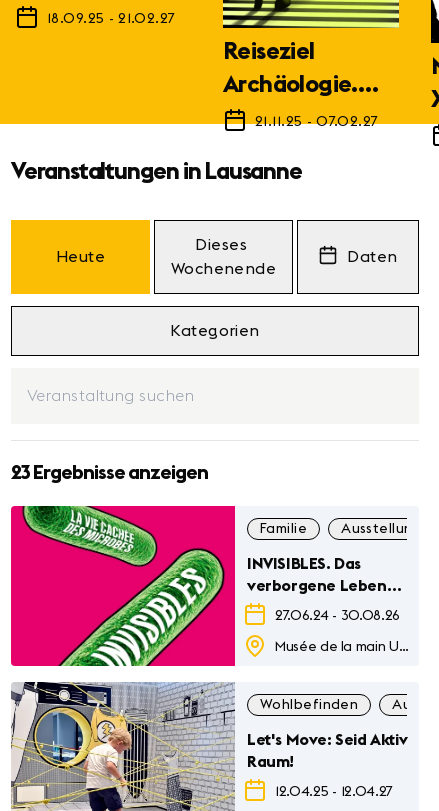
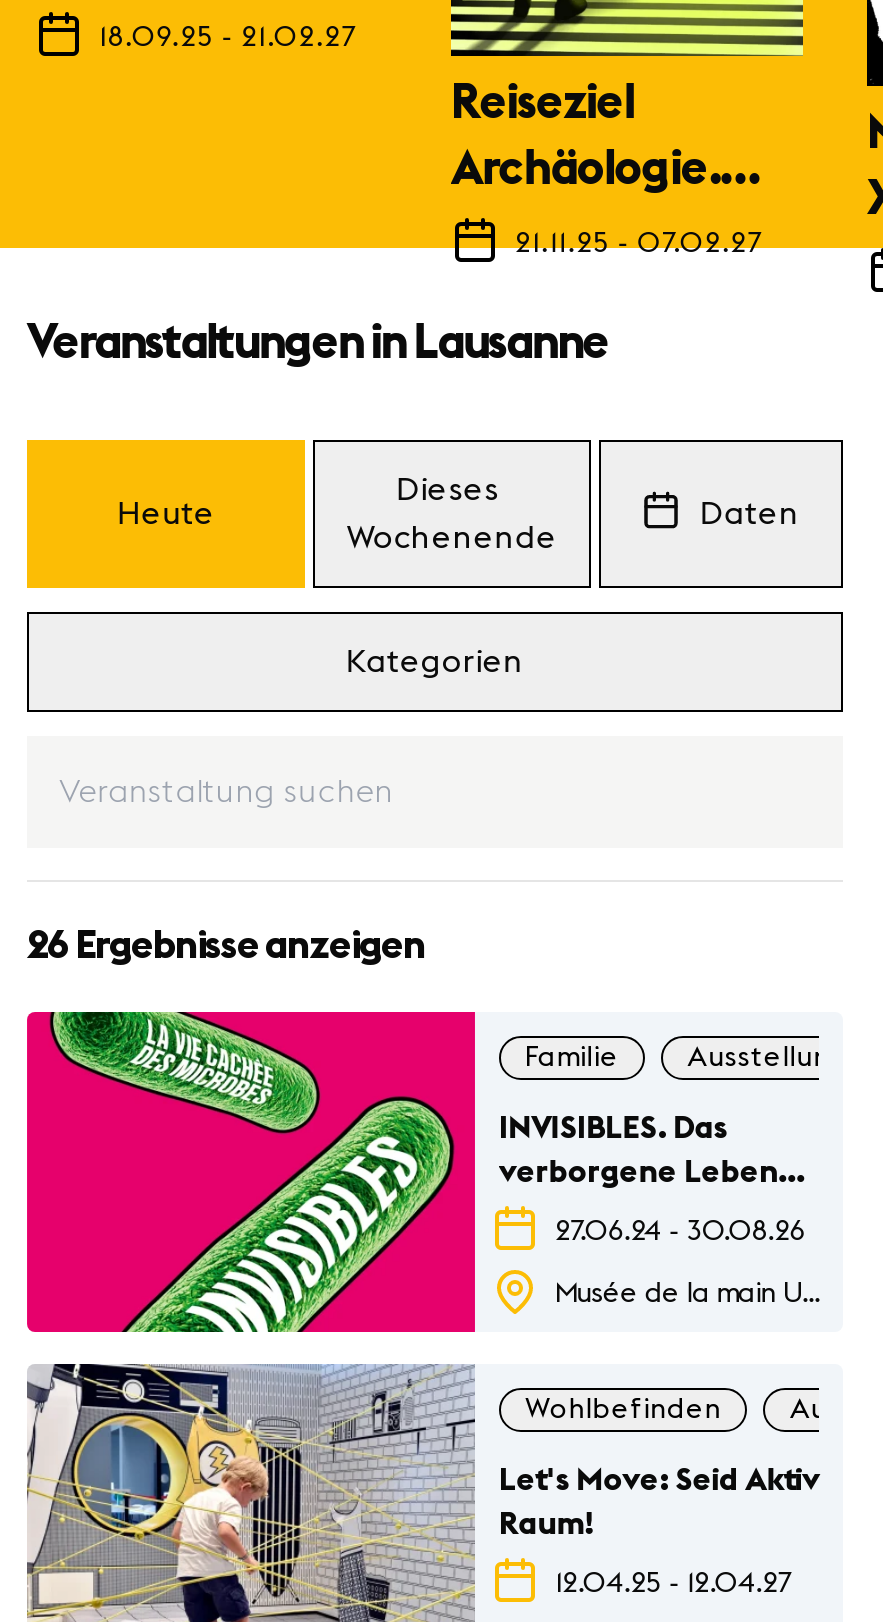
[11,463,208,483] 23 Ergebnisse anzeigen -> [27,926,425,966] 26 Ergebnisse anzeigen

